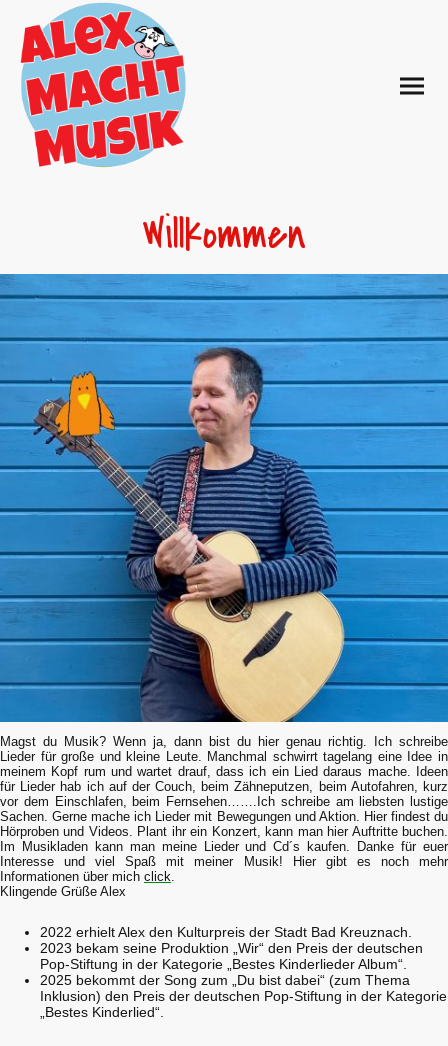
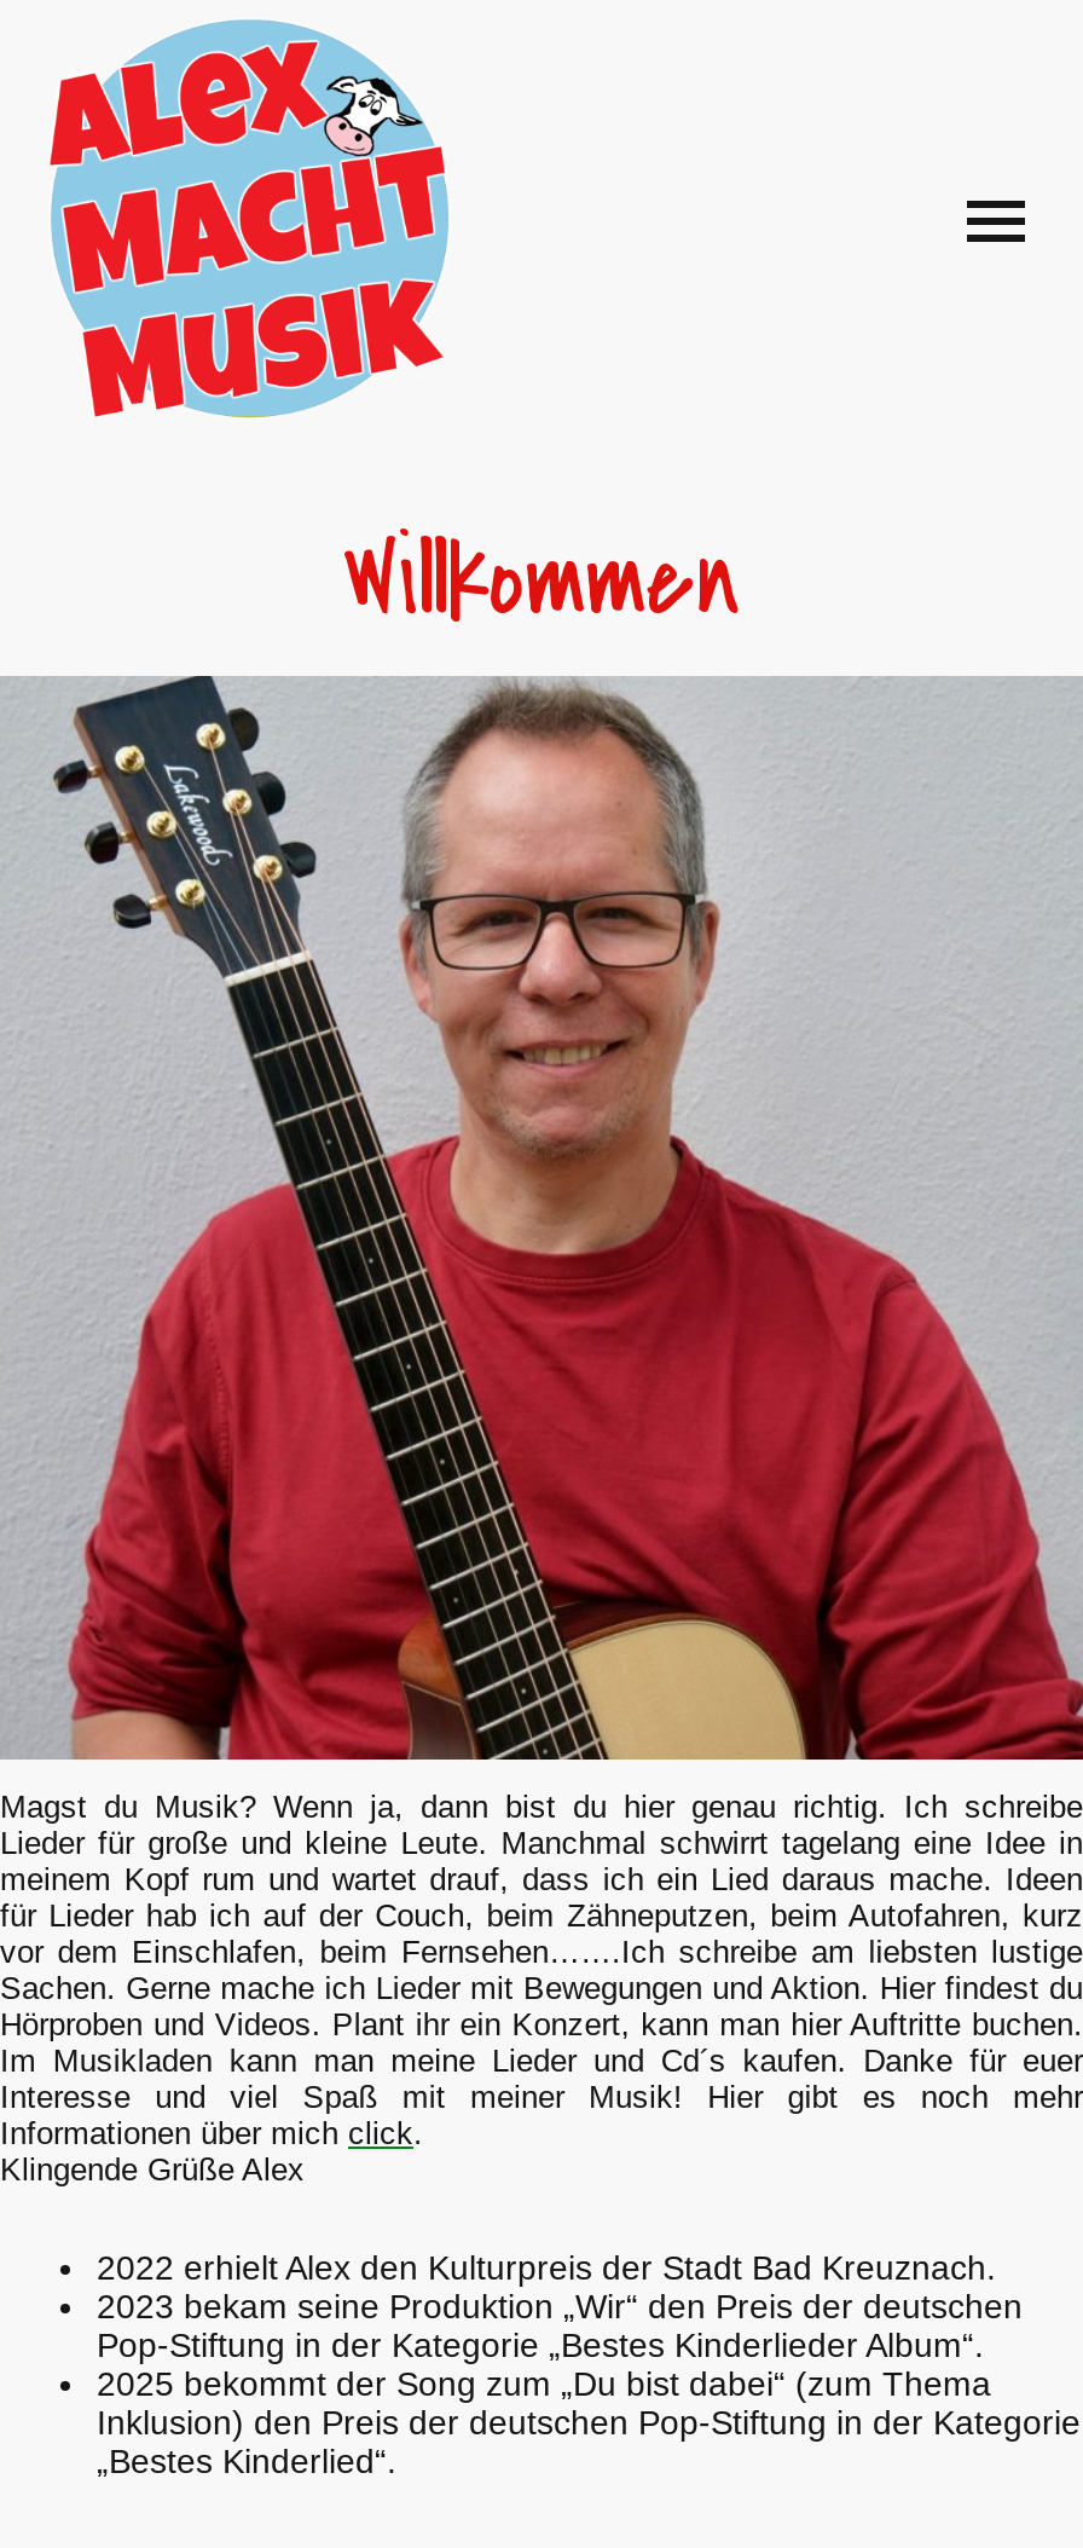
[3,273,445,723] [image] -> [7,674,1076,1762] [image]

